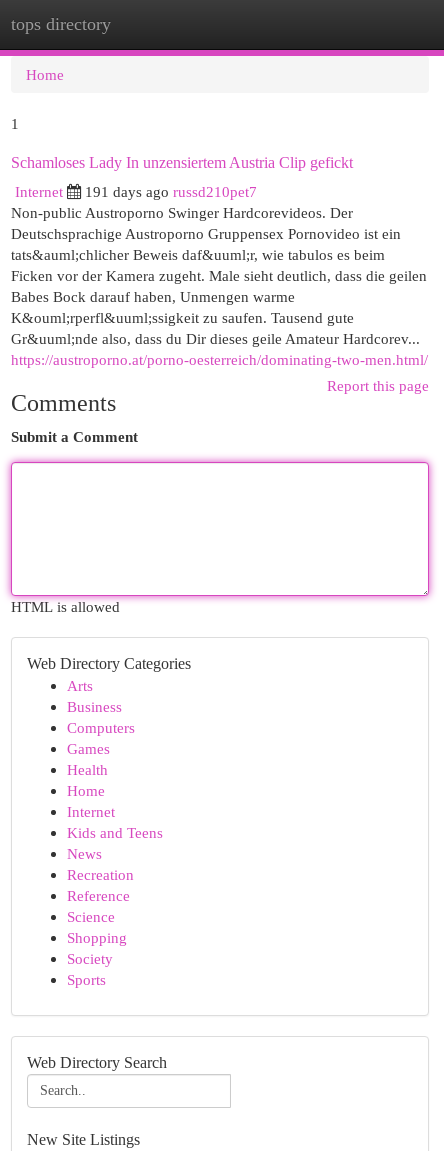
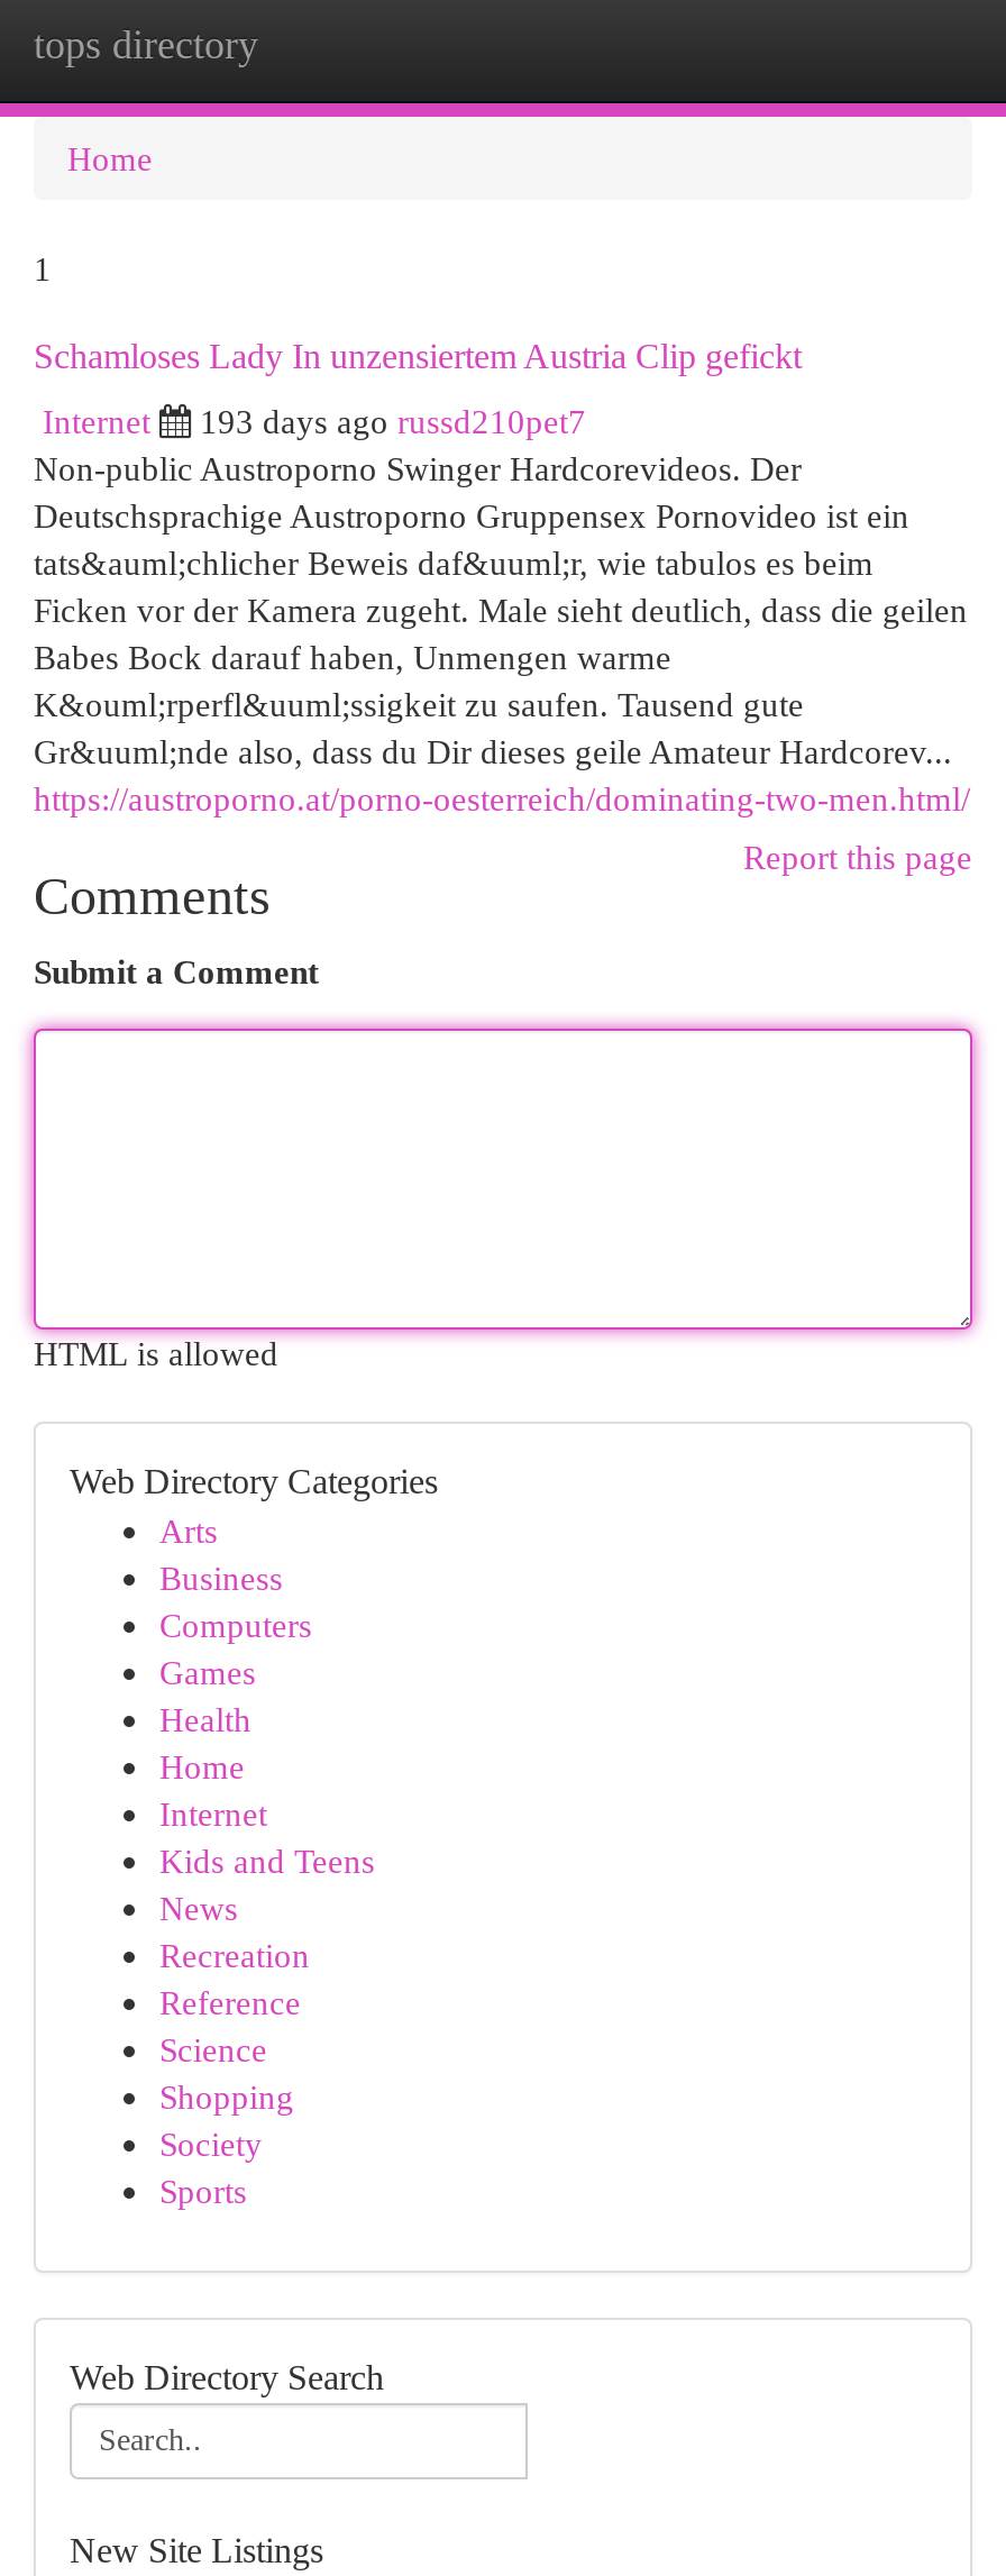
[85,183,257,200] 191 days ago russd210pet7 -> [200,402,586,440] 193 days ago russd210pet7

